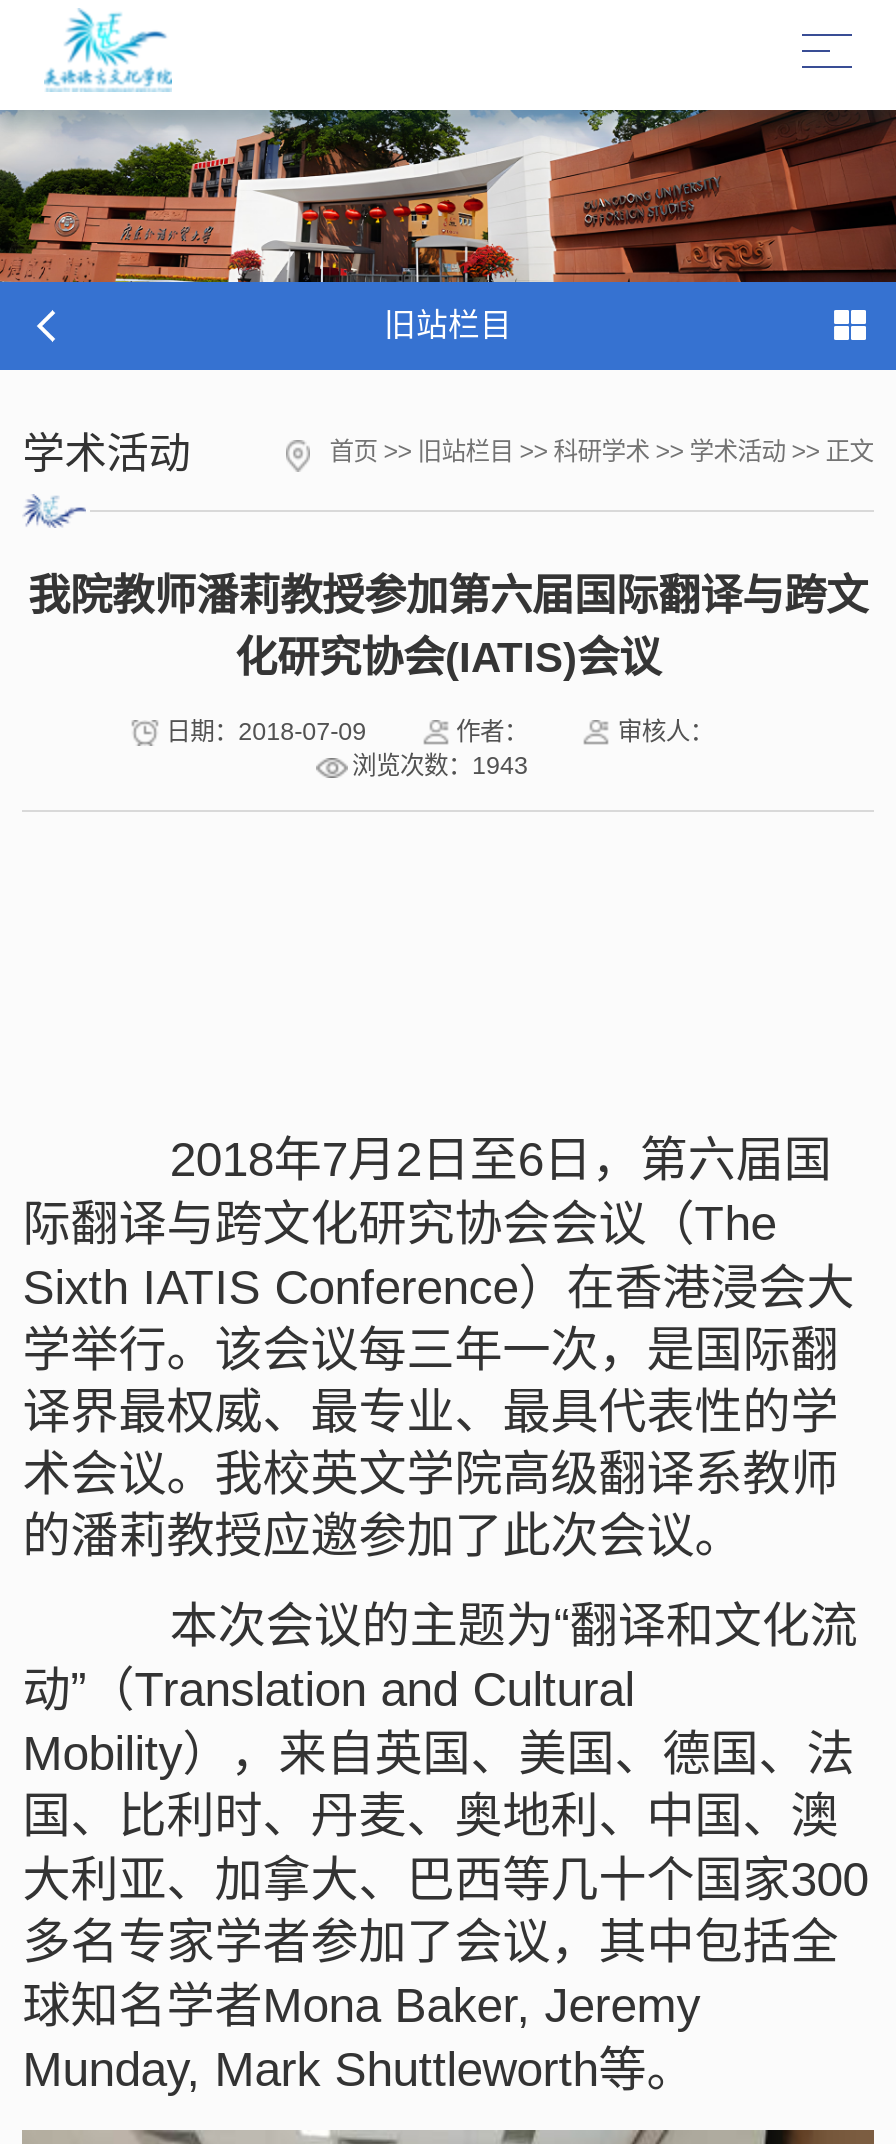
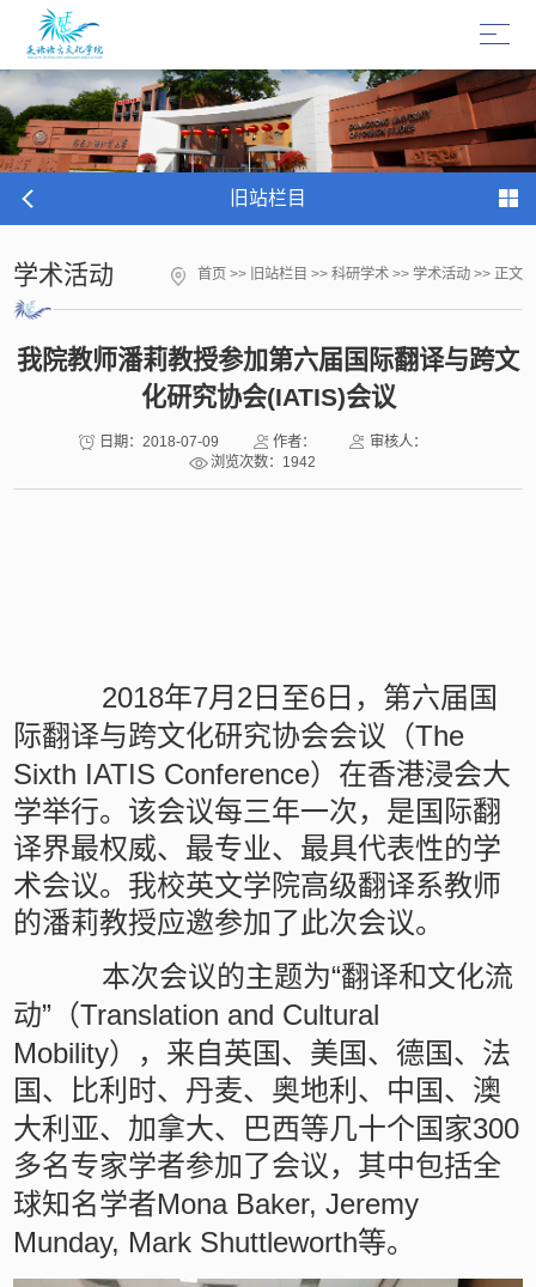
[352,752,528,780] 浏览次数：1943 -> [211,454,316,471] 浏览次数：1942

